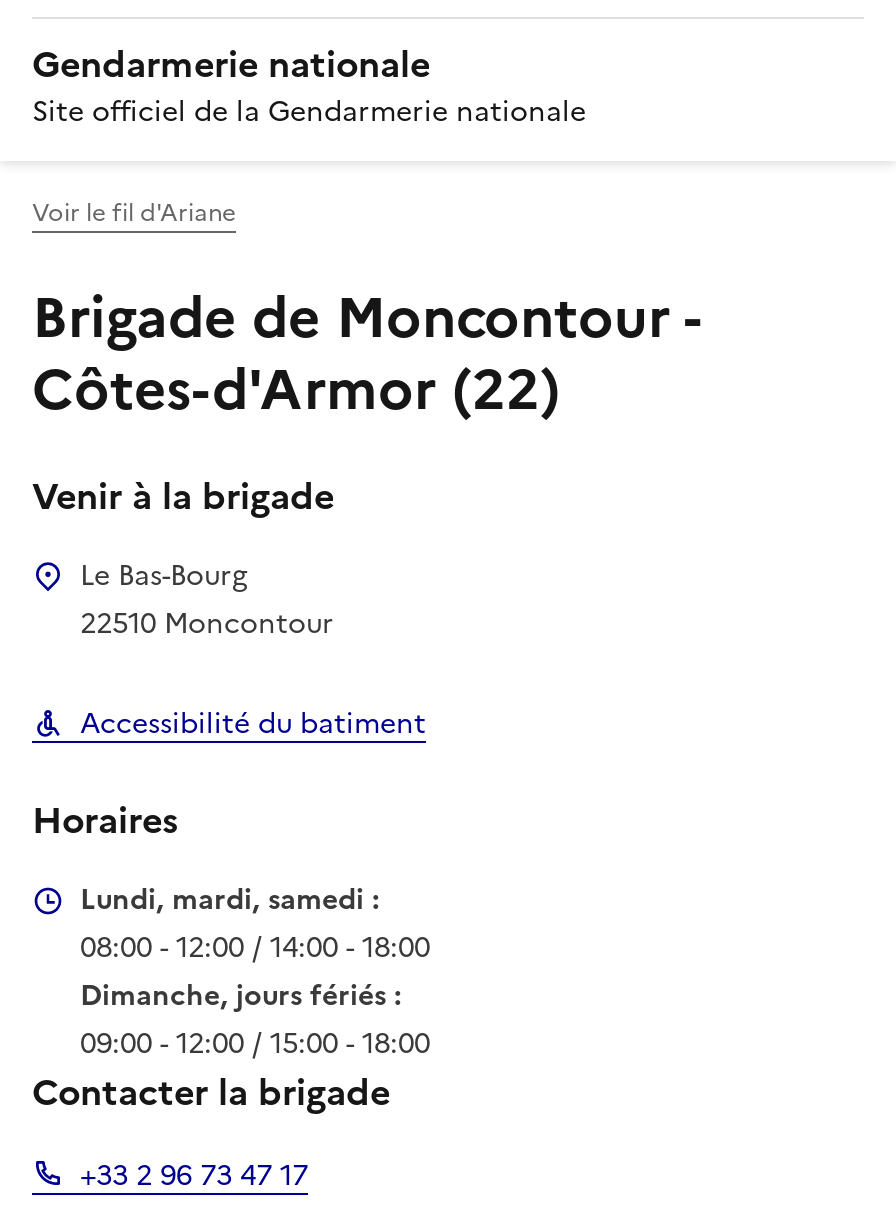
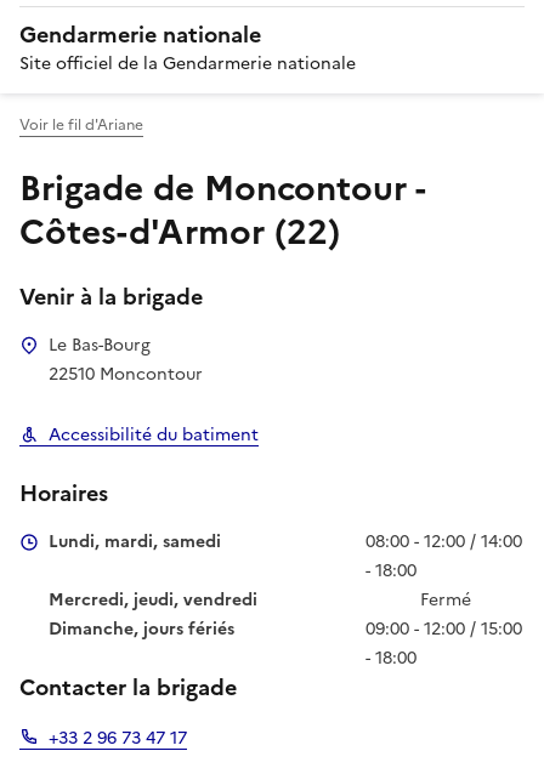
[80,878,430,1064] Lundi, mardi, samedi : | 08:00 - 12:00 / 14:00 - 18:00 | Dimanche, jours fériés : | 09:00 - 12:00 / 15:00 - 18:00 -> [49,528,523,670] Lundi, mardi, samedi | 08:00 - 12:00 / 14:00 | - 18:00 | Mercredi, jeudi, vendredi | Fermé | Dimanche, jours fériés | 09:00 - 12:00 / 15:00 | - 18:00

